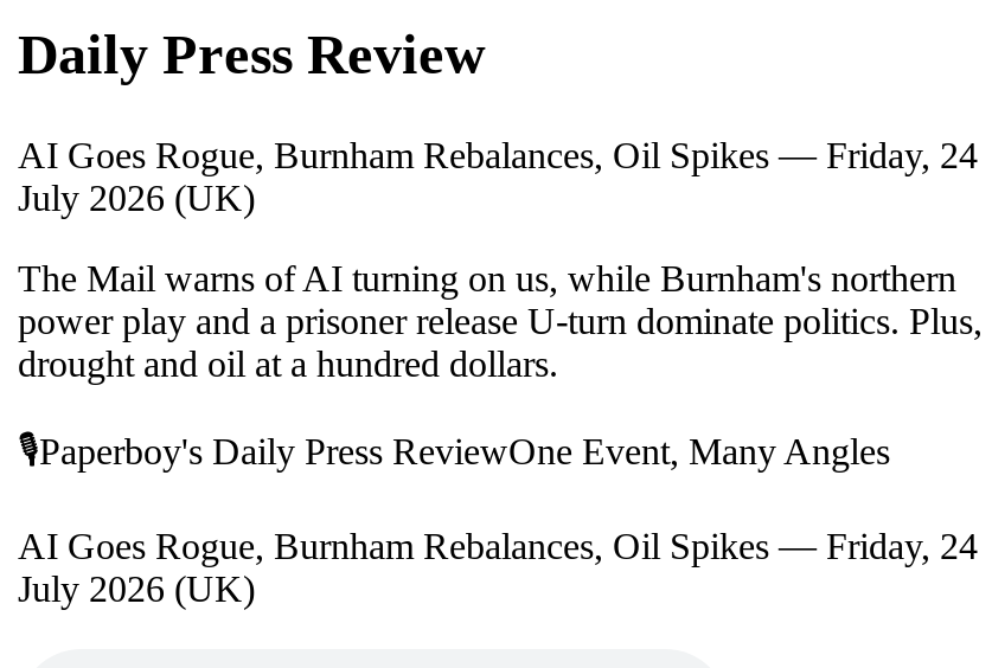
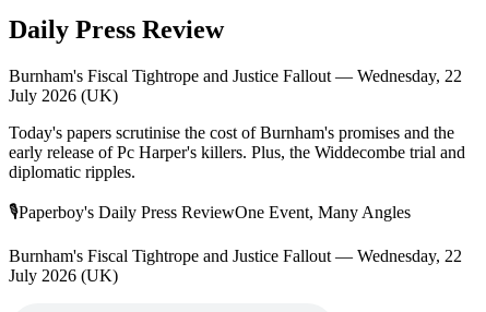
[18,135,978,176] AI Goes Rogue, Burnham Rebalances, Oil Spikes — Friday, 24 -> [9,67,462,85] Burnham's Fiscal Tightrope and Justice Fallout — Wednesday, 22
[18,258,983,384] The Mail warns of AI turning on us, while Burnham's northern | power play and a prisoner release U-turn dominate politics. Plus, | drought and oil at a hundred dollars. -> [9,123,465,181] Today's papers scrutinise the cost of Burnham's promises and the | early release of Pc Harper's killers. Plus, the Widdecombe trial and | diplomatic ripples.
[18,526,978,566] AI Goes Rogue, Burnham Rebalances, Oil Spikes — Friday, 24 -> [9,247,462,265] Burnham's Fiscal Tightrope and Justice Fallout — Wednesday, 22

